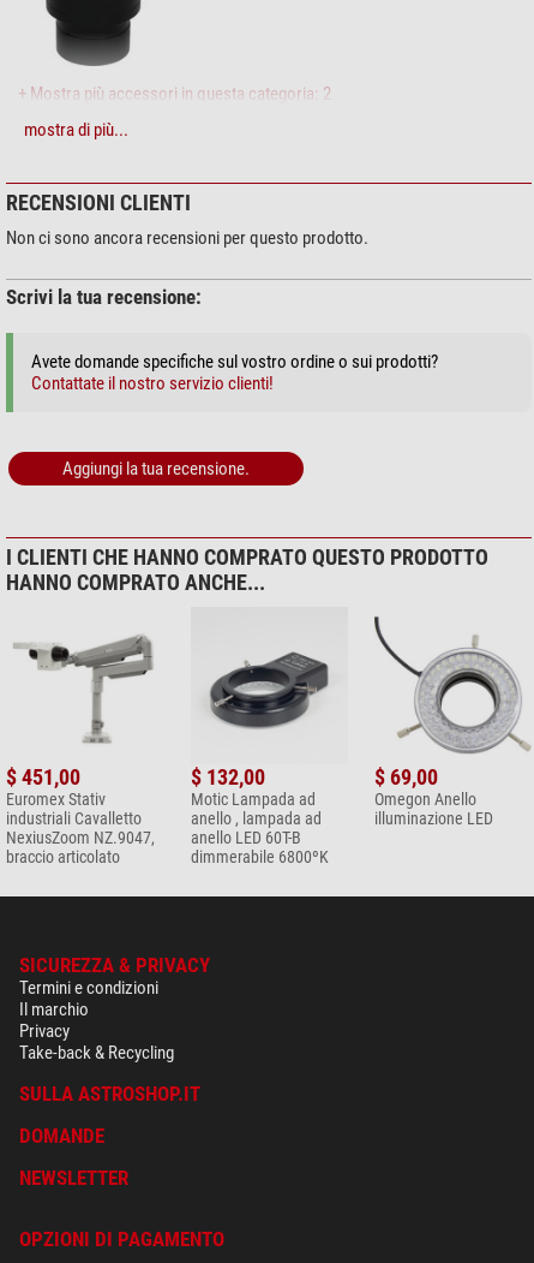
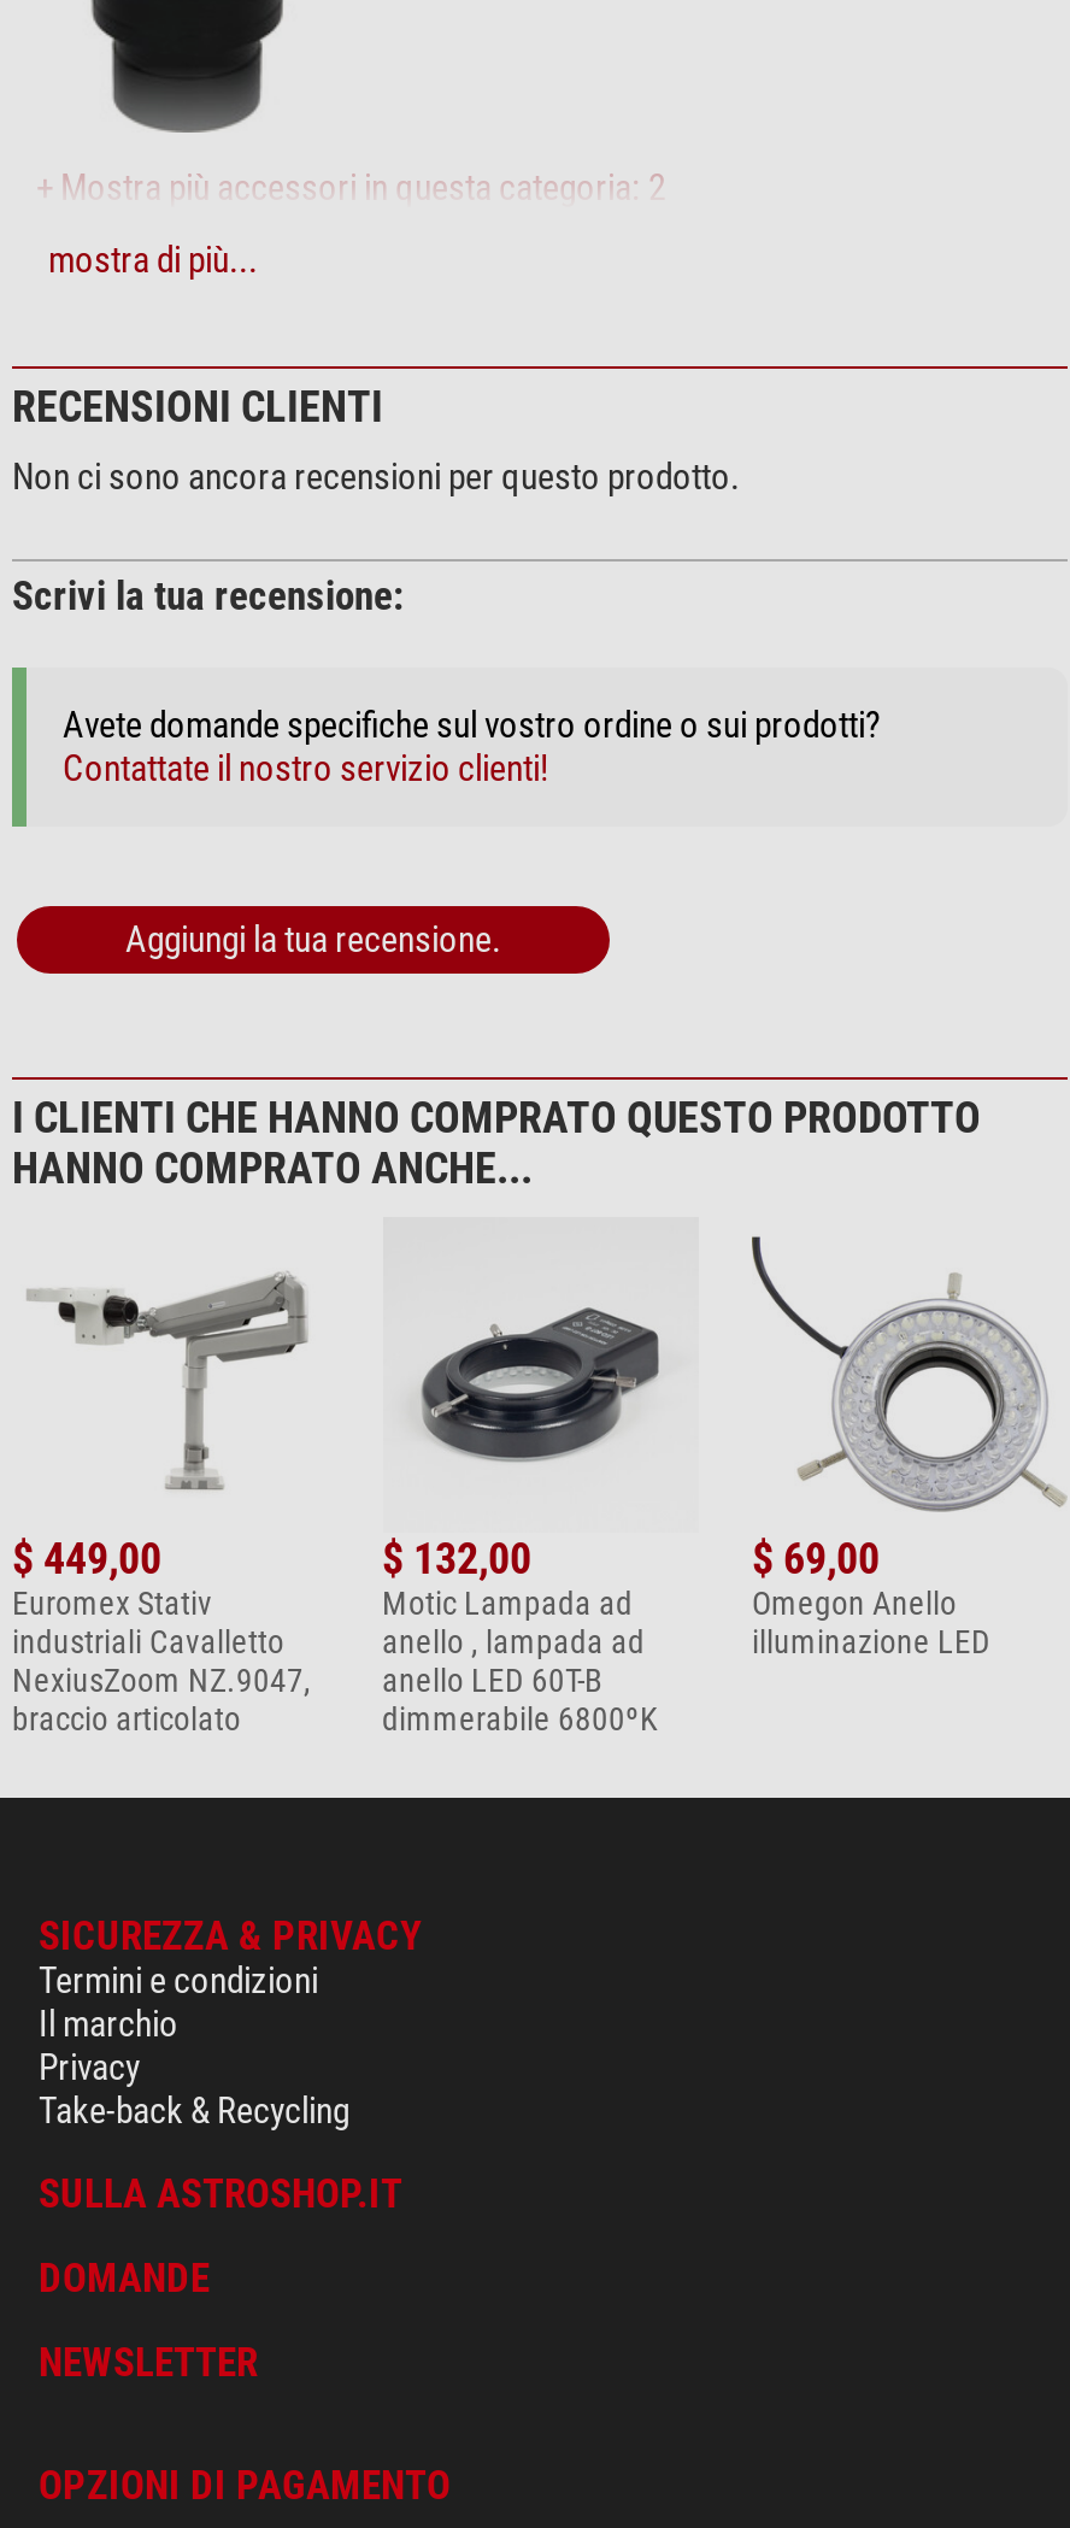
[6,765,80,790] $ 451,00 -> [12,1533,161,1584] $ 449,00

